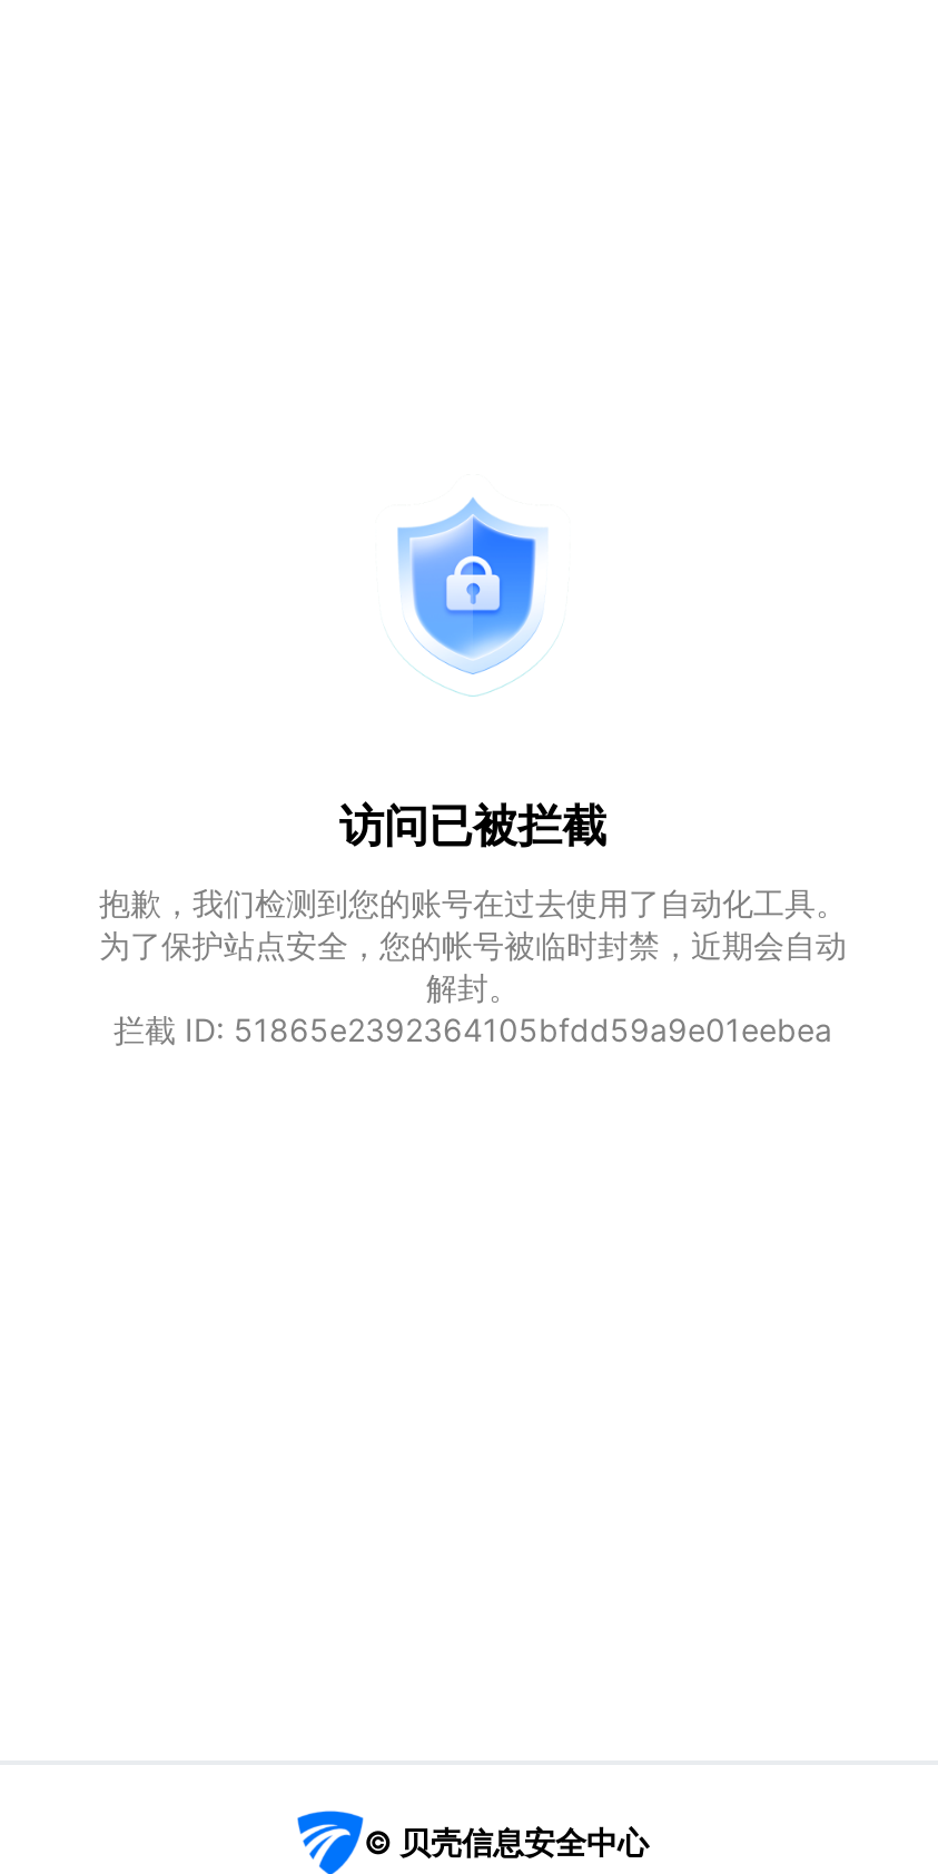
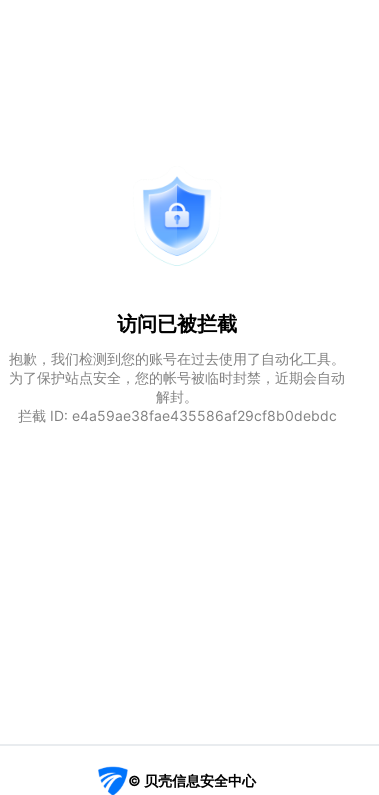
[113,1010,832,1048] 拦截 ID: 51865e2392364105bfdd59a9e01eebea -> [17,407,336,424] 拦截 ID: e4a59ae38fae435586af29cf8b0debdc

